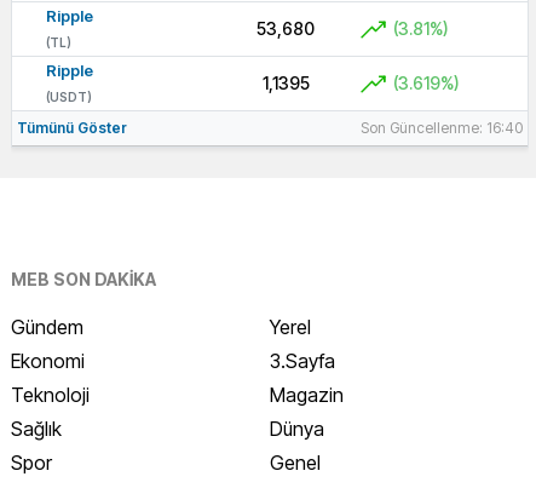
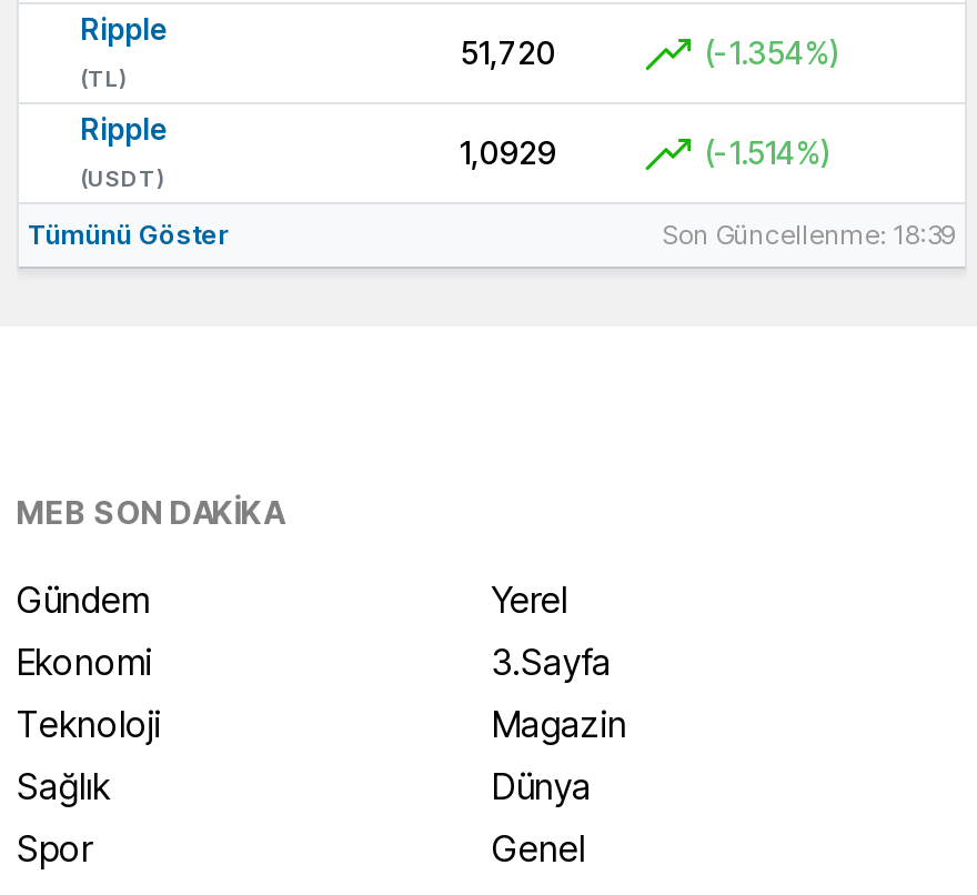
[257,18,315,39] 53,680 -> [461,34,556,71] 51,720
[393,18,449,39] (3.81%) -> [705,34,840,72] (-1.354%)
[262,73,309,93] 1,1395 -> [460,133,557,171] 1,0929
[393,73,460,93] (3.619%) -> [705,134,832,171] (-1.514%)
[361,119,523,137] Son Güncellenme: 16:40 -> [663,218,956,251] Son Güncellenme: 18:39

